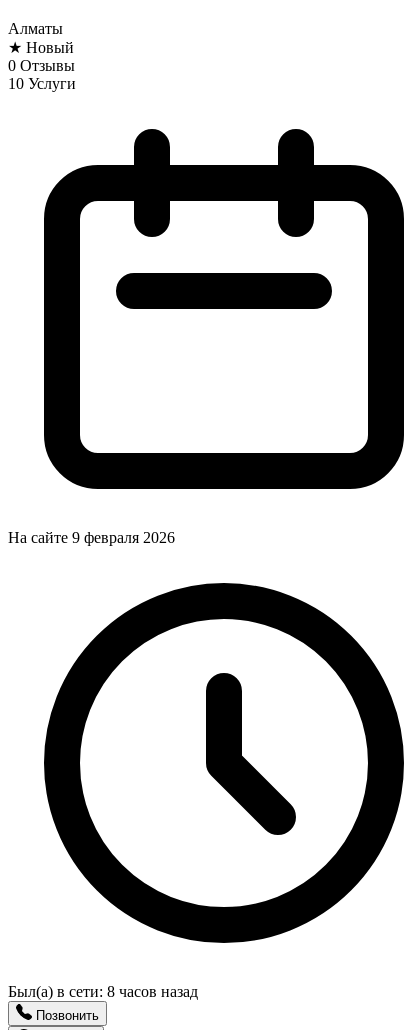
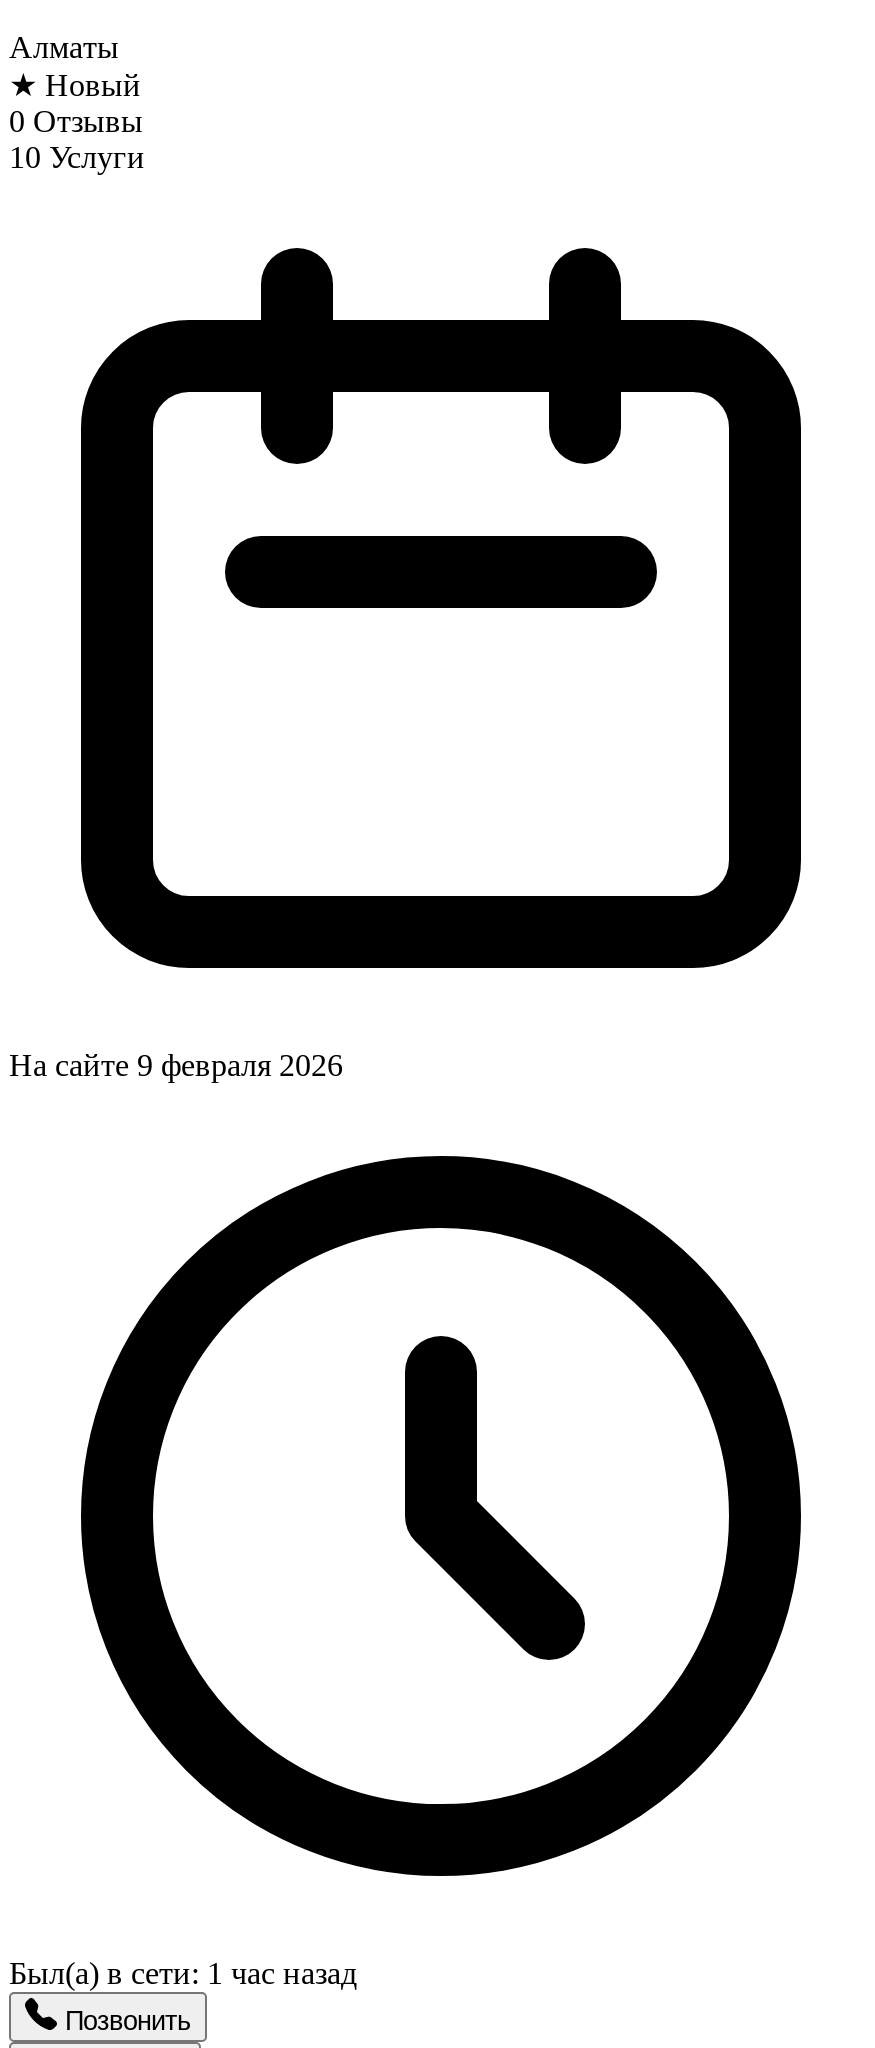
[8,983,198,1000] Был(а) в сети: 8 часов назад -> [9,1955,357,1989] Был(а) в сети: 1 час назад

